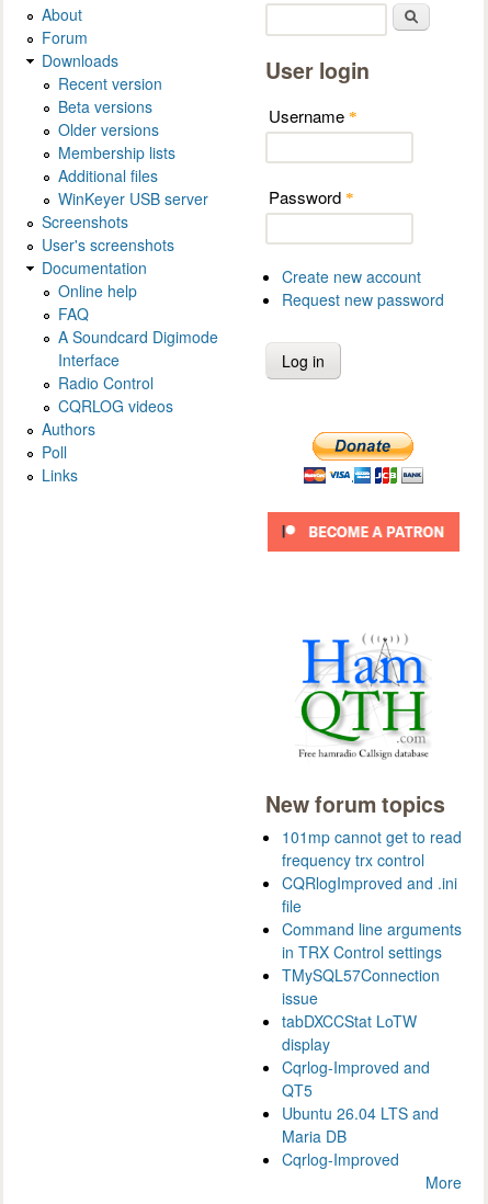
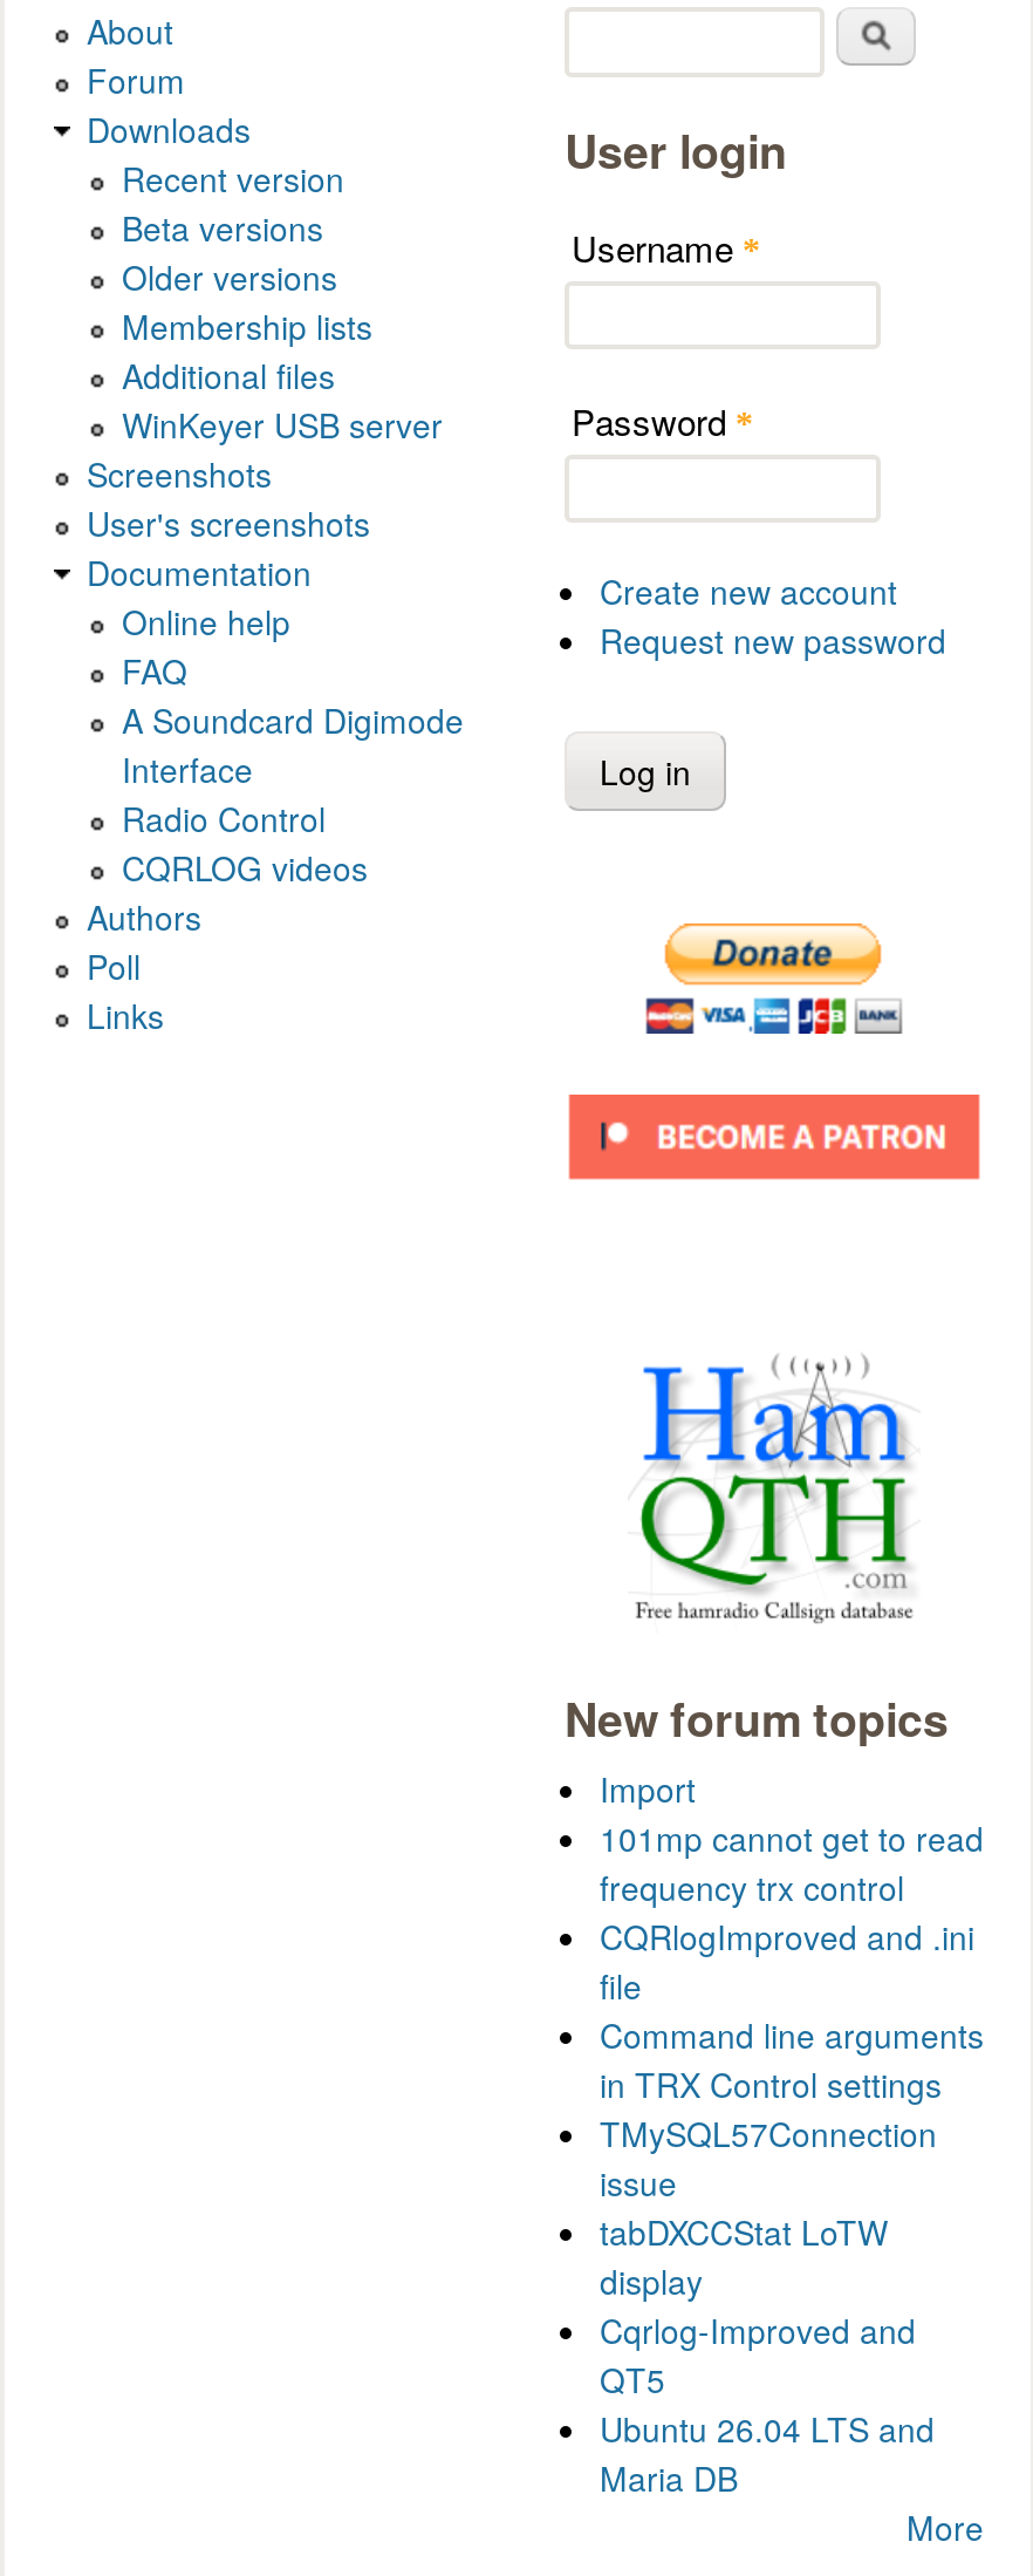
none -> [600,1764,696,1811] Import
moved [282,825,462,1147] -> [600,1813,984,2500]: 101mp cannot get to read | frequency trx control | CQRlogImproved and .ini | ... | Ubuntu 26.04 LTS and | Maria DB
[282,1148,399,1170] Cqrlog-Improved -> none

